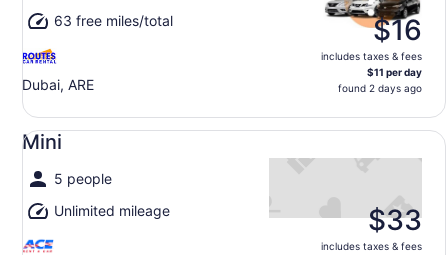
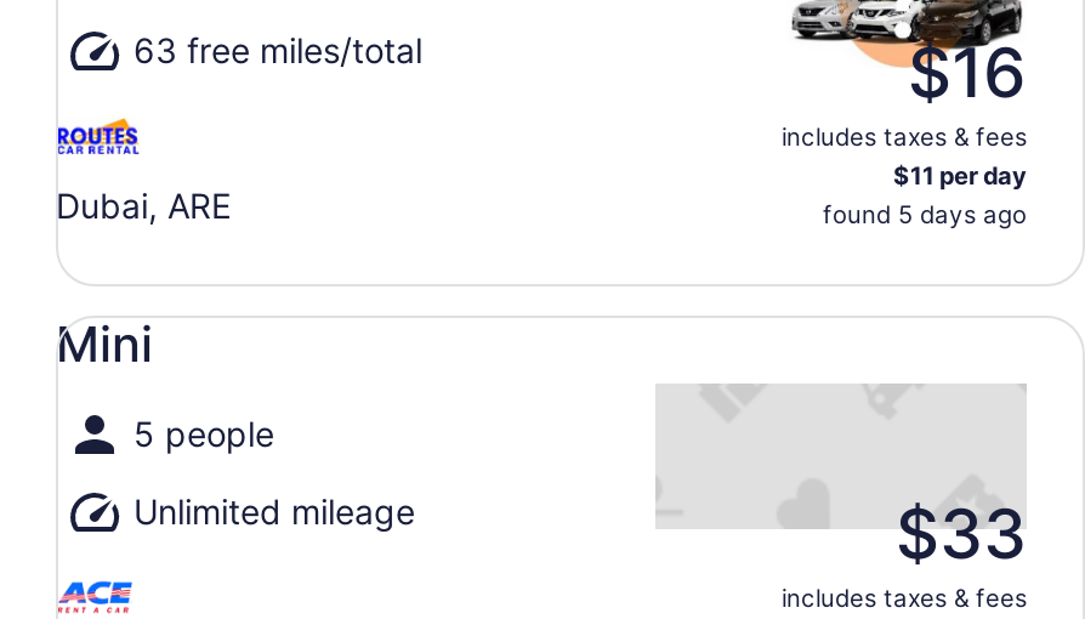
[338,82,422,94] found 2 days ago -> [823,199,1027,228] found 5 days ago

